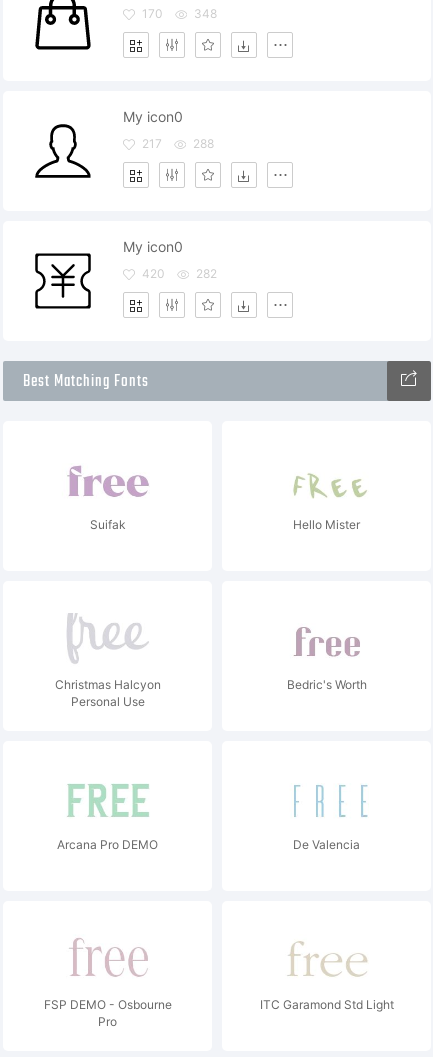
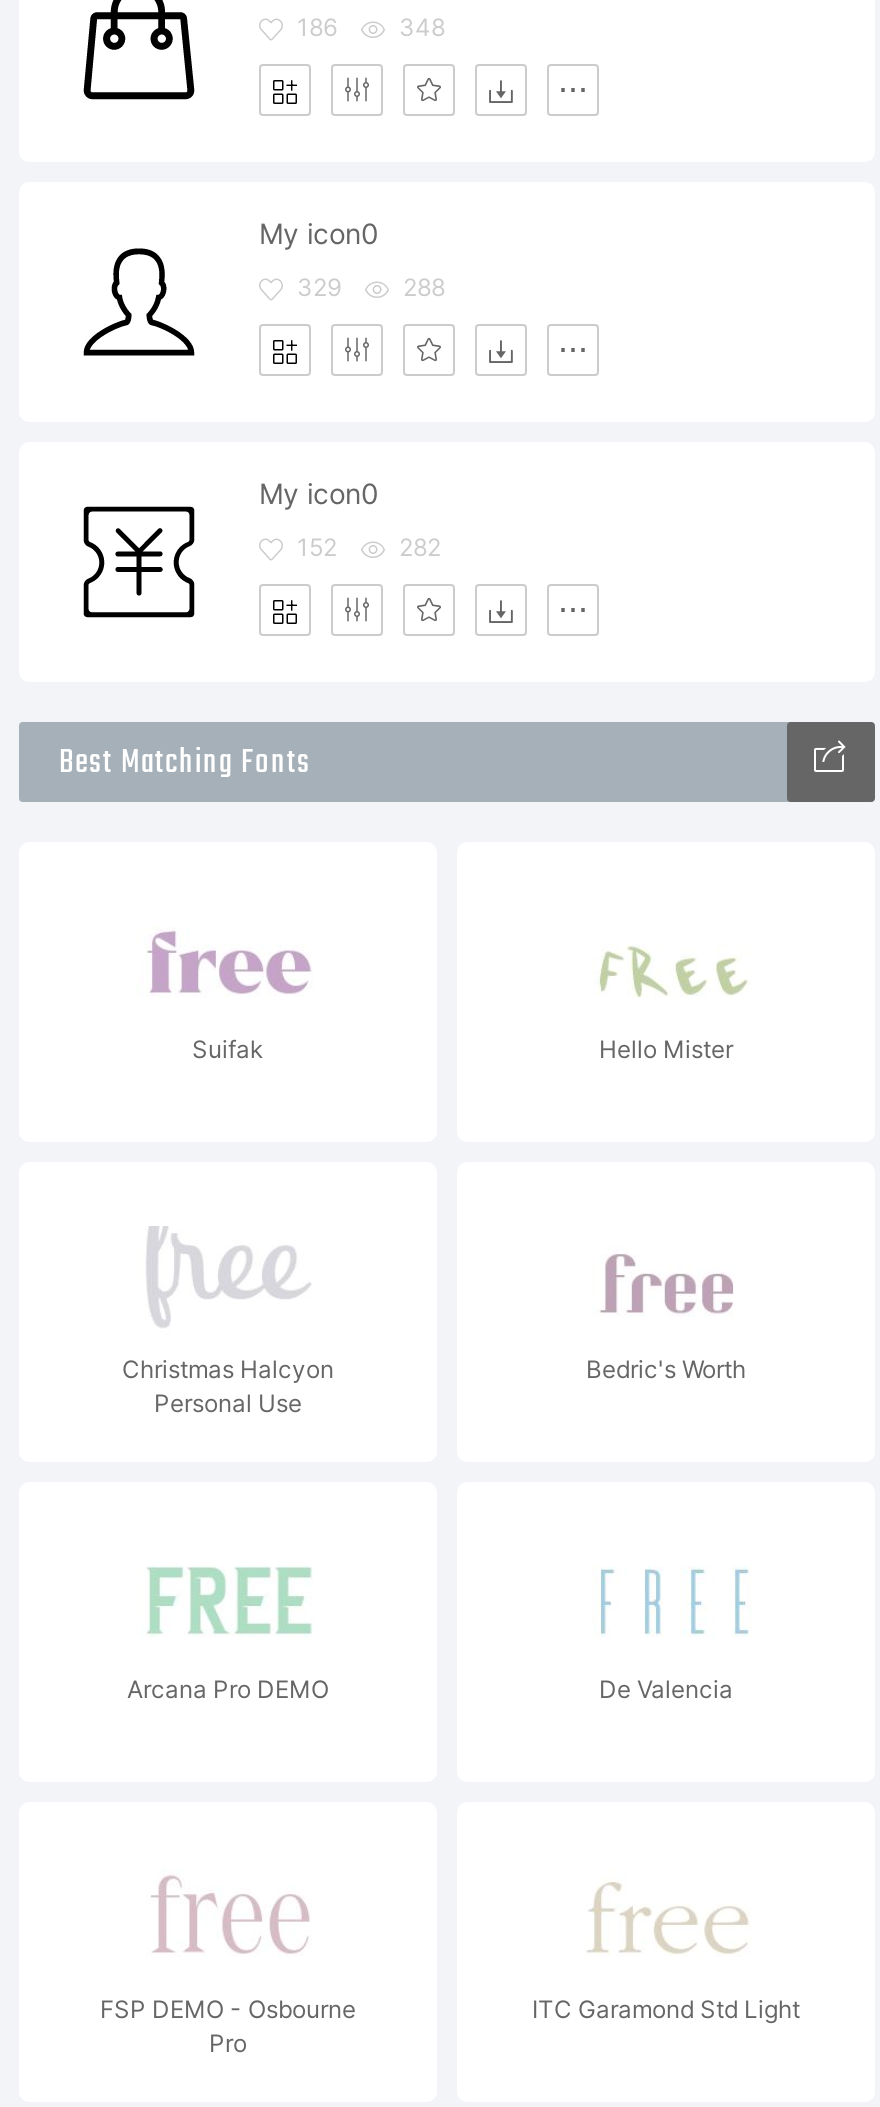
[142,6,163,21] 170 -> [297,12,337,42] 186
[142,136,162,151] 217 -> [297,272,341,302] 329
[142,266,165,281] 420 -> [297,532,337,562] 152

